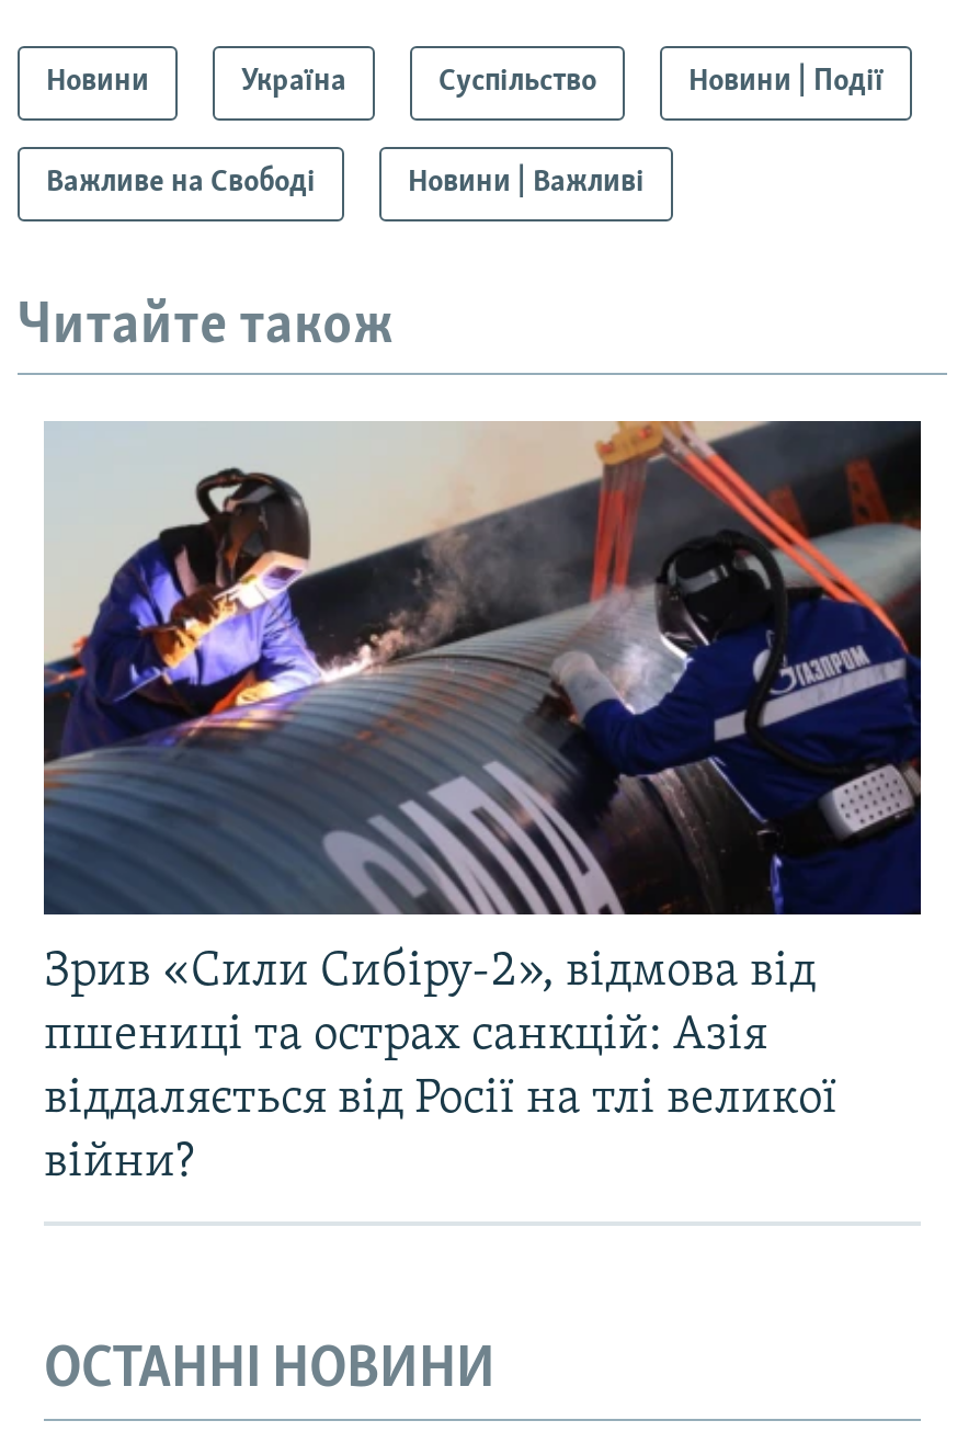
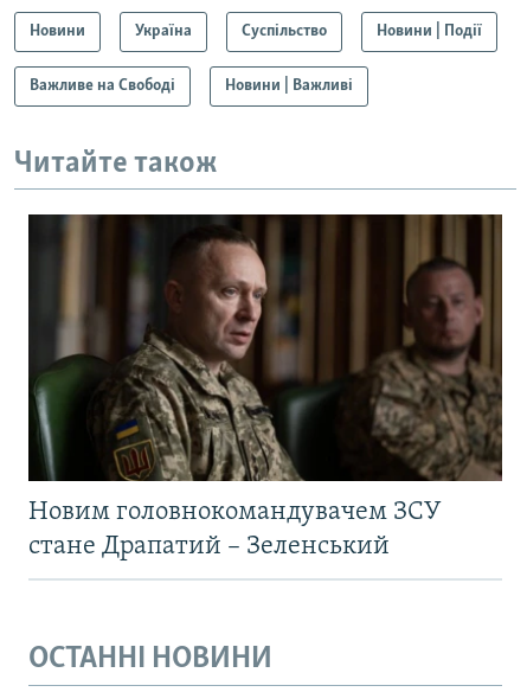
[42,419,921,1189] [image] | Зрив «Сили Сибіру-2», відмова від | пшениці та острах санкцій: Азія | віддаляється від Росії на тлі великої | війни? -> [27,213,502,561] [image] | Новим головнокомандувачем ЗСУ | стане Драпатий – Зеленський

